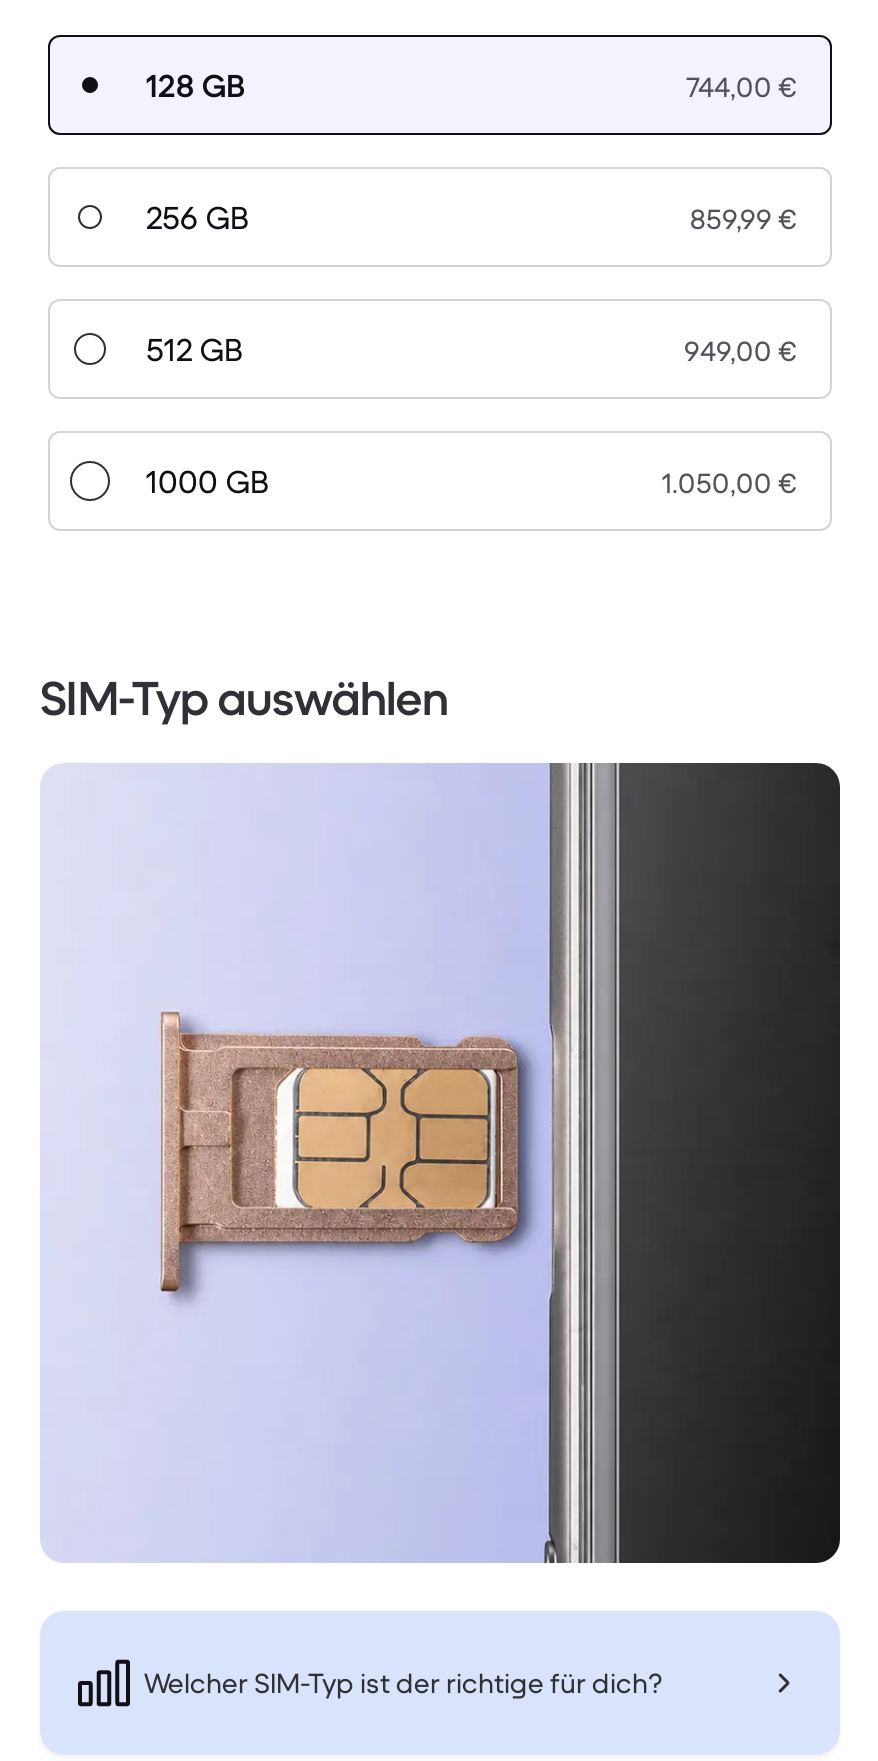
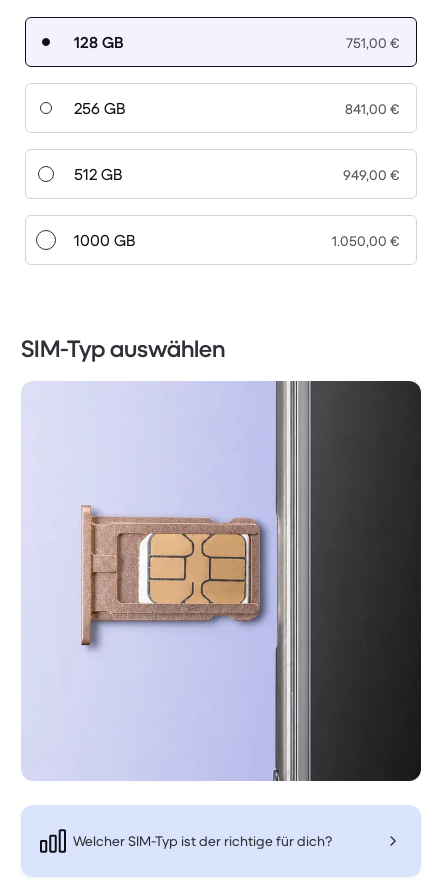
[686,70,798,106] 744,00 € -> [346,34,400,52] 751,00 €
[690,202,798,238] 859,99 € -> [345,100,400,118] 841,00 €

